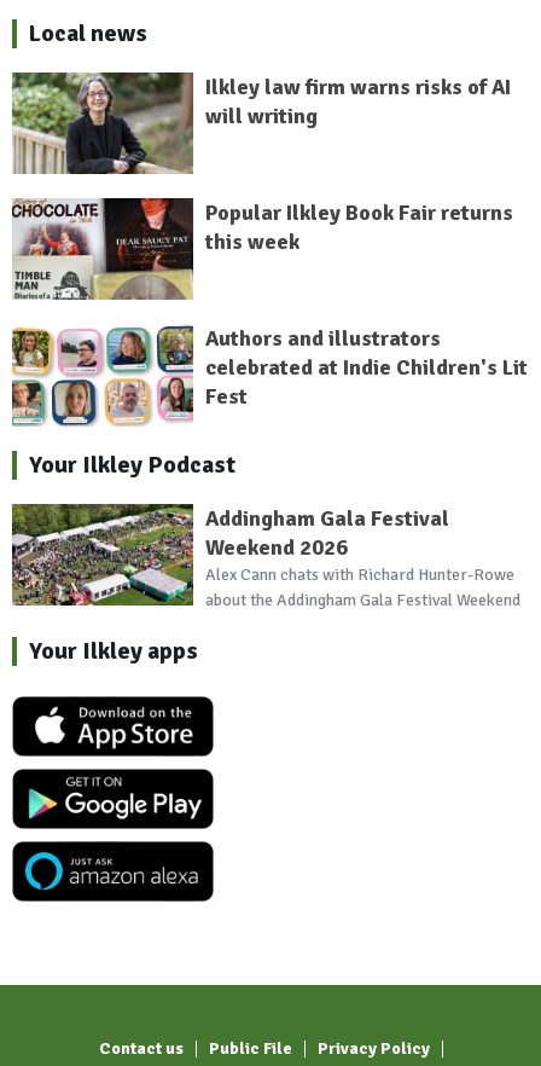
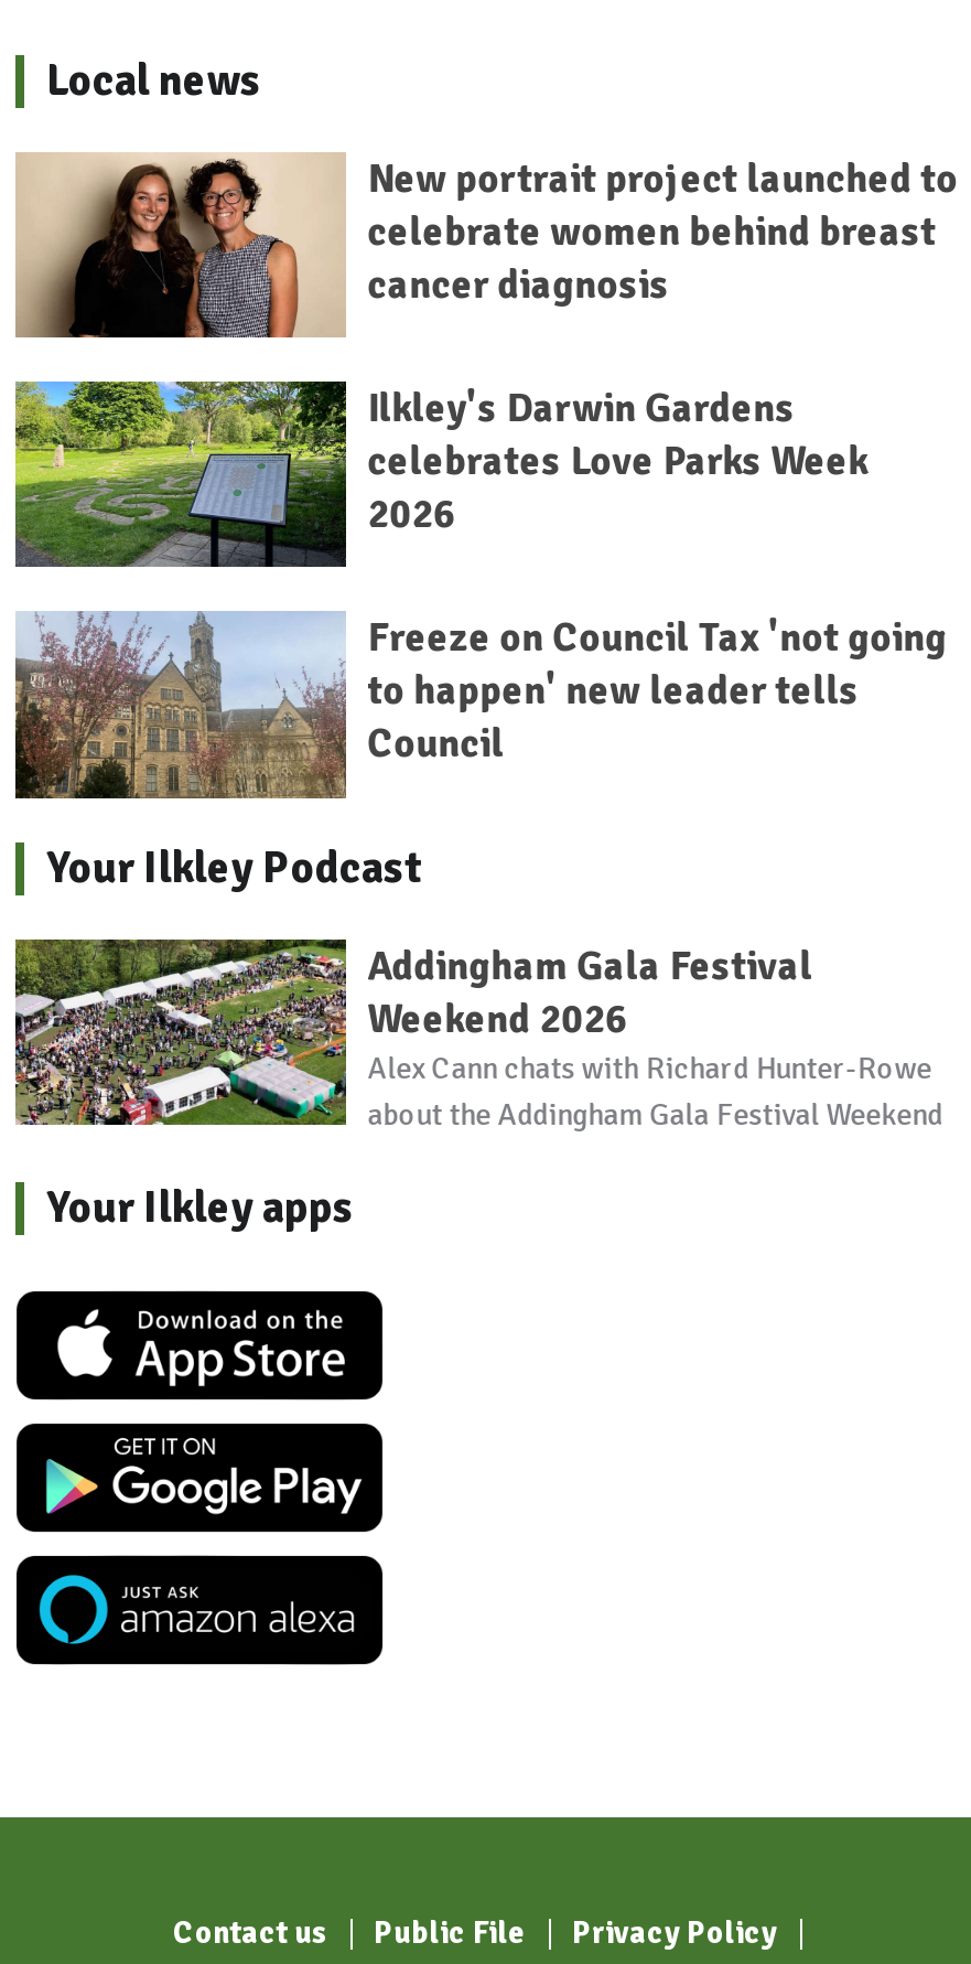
[12,71,511,175] [image] | Ilkley law firm warns risks of AI | will writing -> [18,152,958,337] [image] | New portrait project launched to | celebrate women behind breast | cancer diagnosis
[11,197,513,300] [image] | Popular Ilkley Book Fair returns | this week -> [13,379,868,569] [image] | Ilkley's Darwin Gardens | celebrates Love Parks Week | 2026
[11,325,527,427] [image] | Authors and illustrators | celebrated at Indie Children's Lit | Fest -> [13,611,947,801] [image] | Freeze on Council Tax 'not going | to happen' new leader tells | Council

